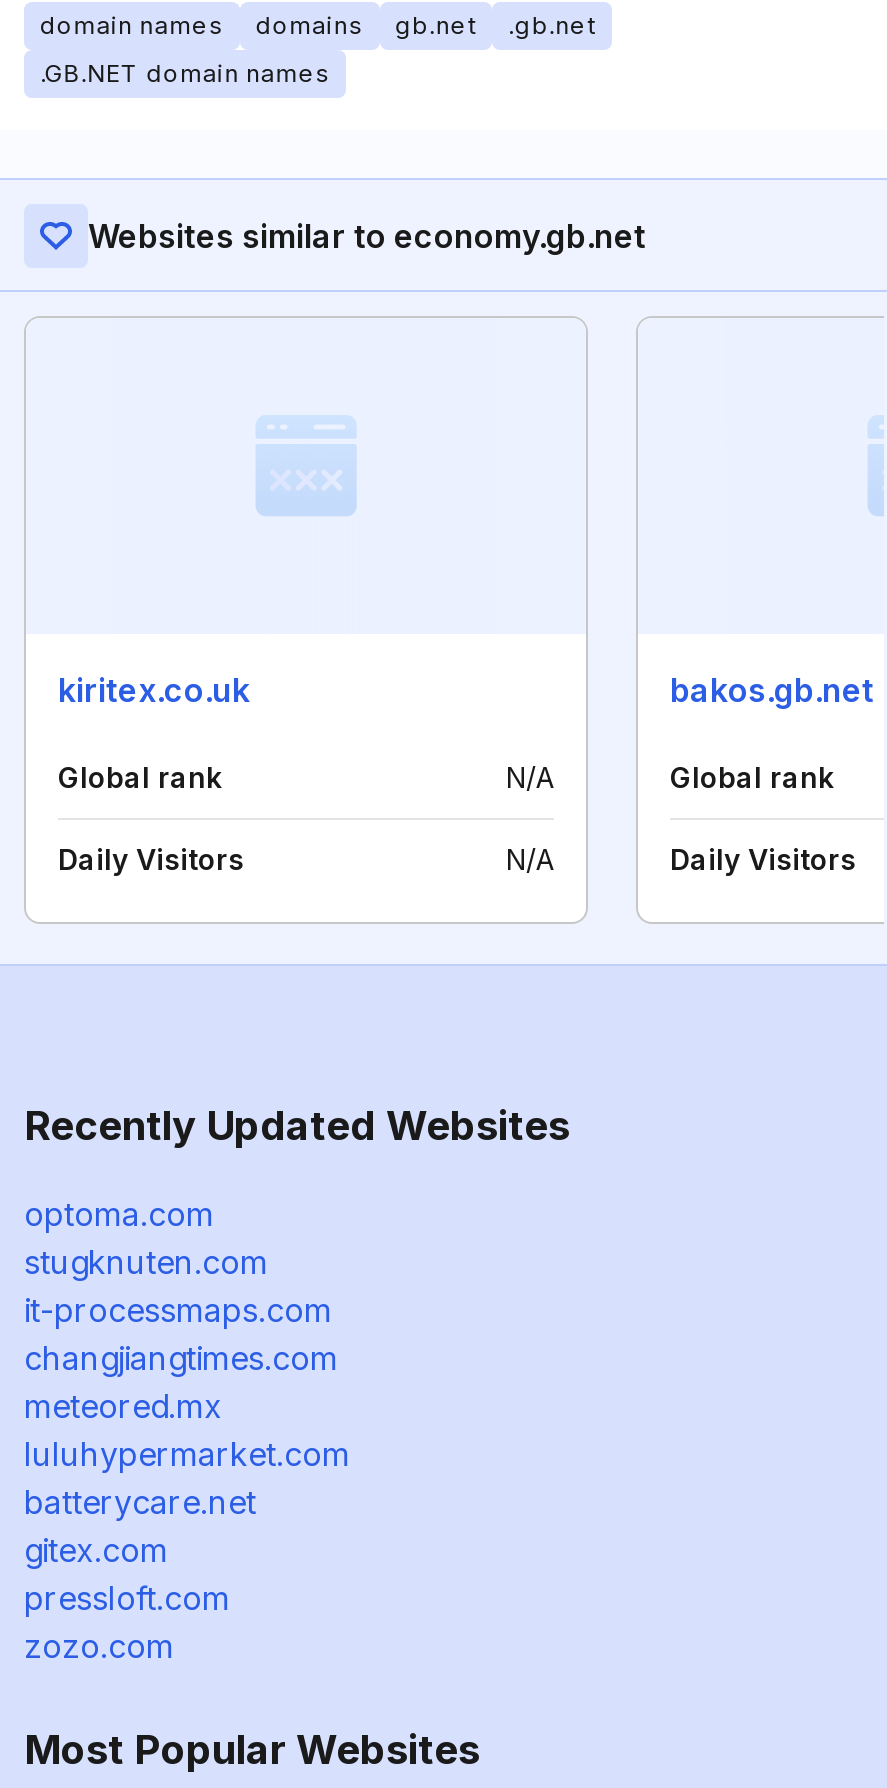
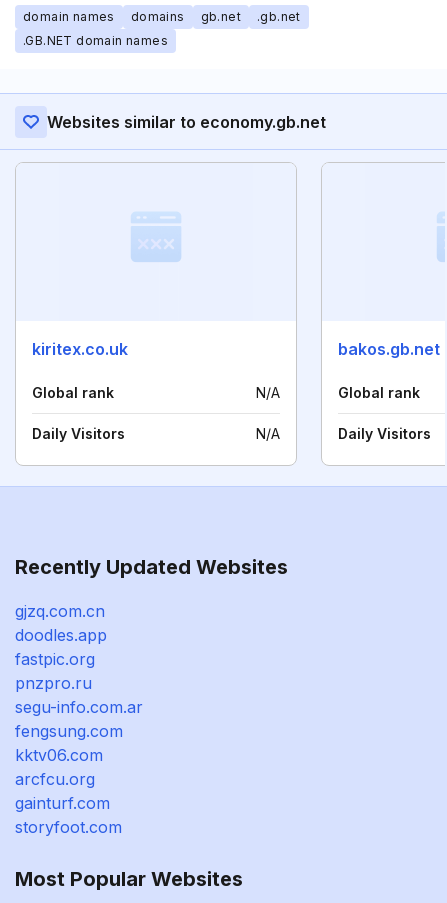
[24,1194,350,1666] optoma.com | stugknuten.com | it-processmaps.com | changjiangtimes.com | meteored.mx | luluhypermarket.com | batterycare.net | gitex.com | pressloft.com | zozo.com -> [15,601,143,837] gjzq.com.cn | doodles.app | fastpic.org | pnzpro.ru | segu-info.com.ar | fengsung.com | kktv06.com | arcfcu.org | gainturf.com | storyfoot.com

